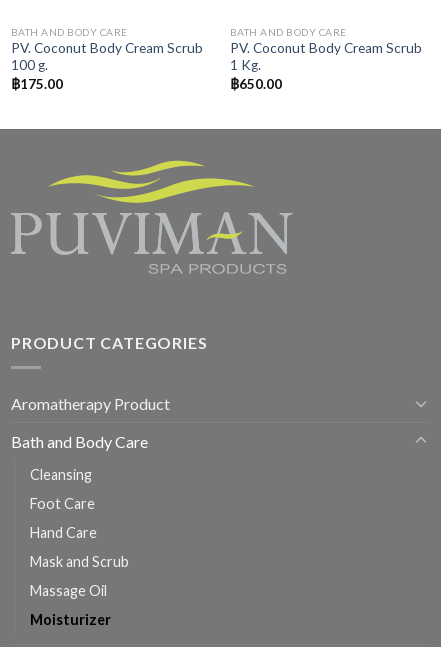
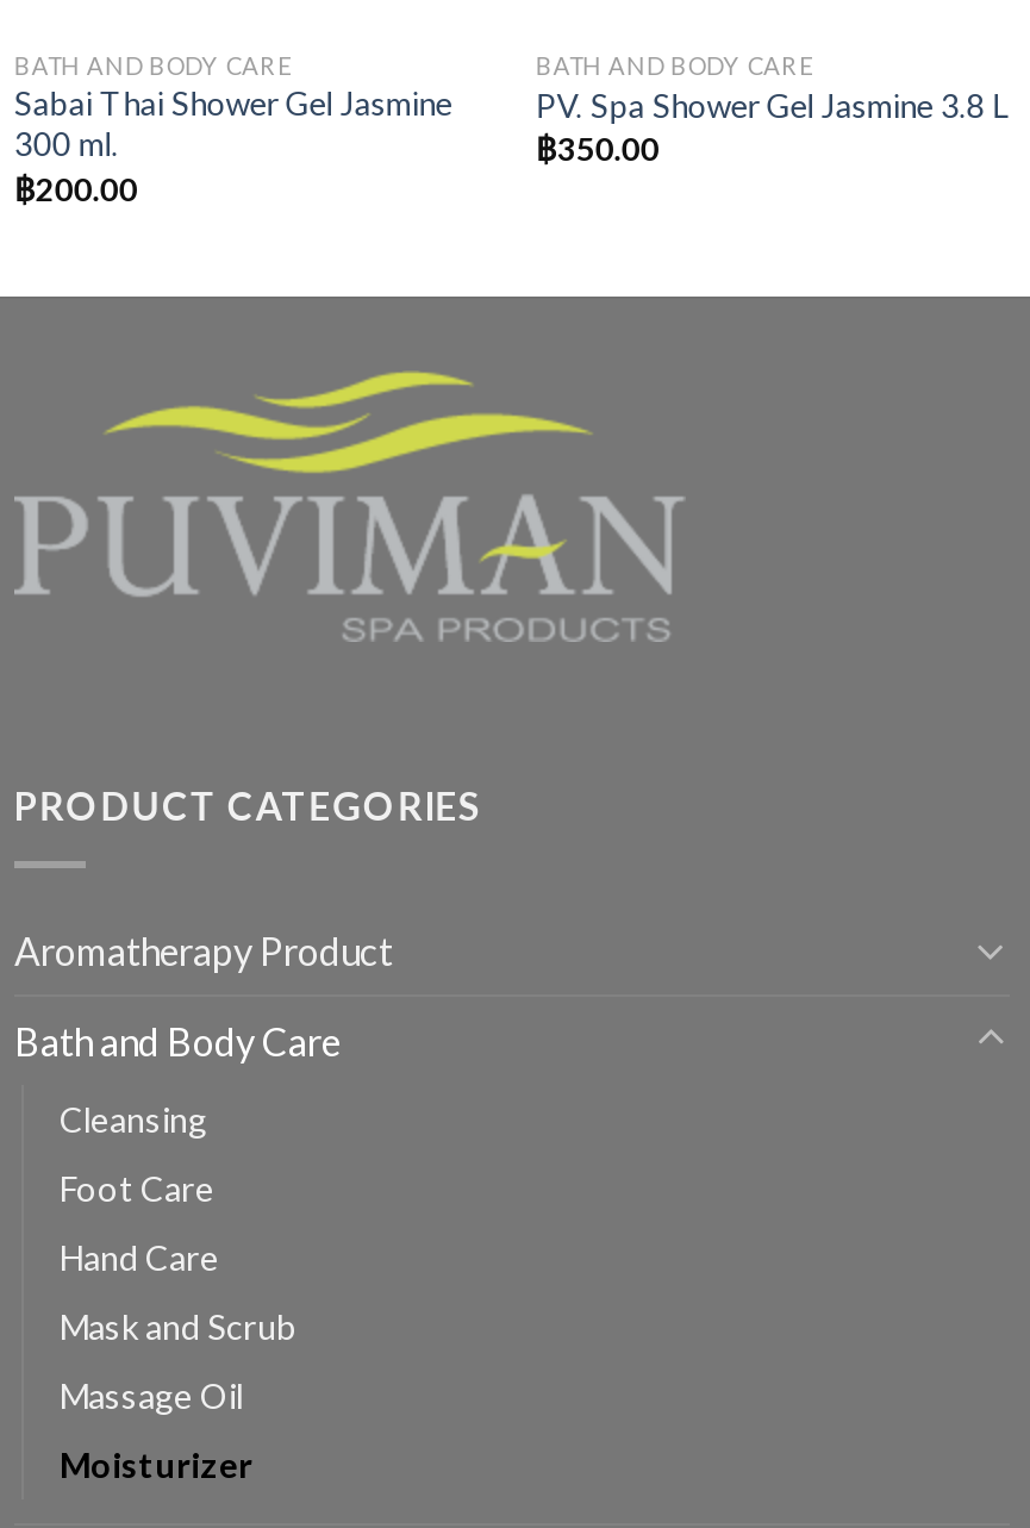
[11,40,203,92] PV. Coconut Body Cream Scrub | 100 g. | ฿175.00 -> [14,86,452,208] Sabai Thai Shower Gel Jasmine | 300 ml. | ฿200.00
[230,40,422,92] PV. Coconut Body Cream Scrub | 1 Kg. | ฿650.00 -> [535,87,1009,169] PV. Spa Shower Gel Jasmine 3.8 L | ฿350.00

